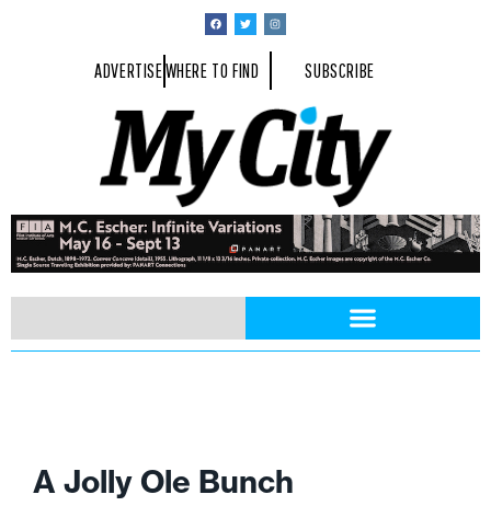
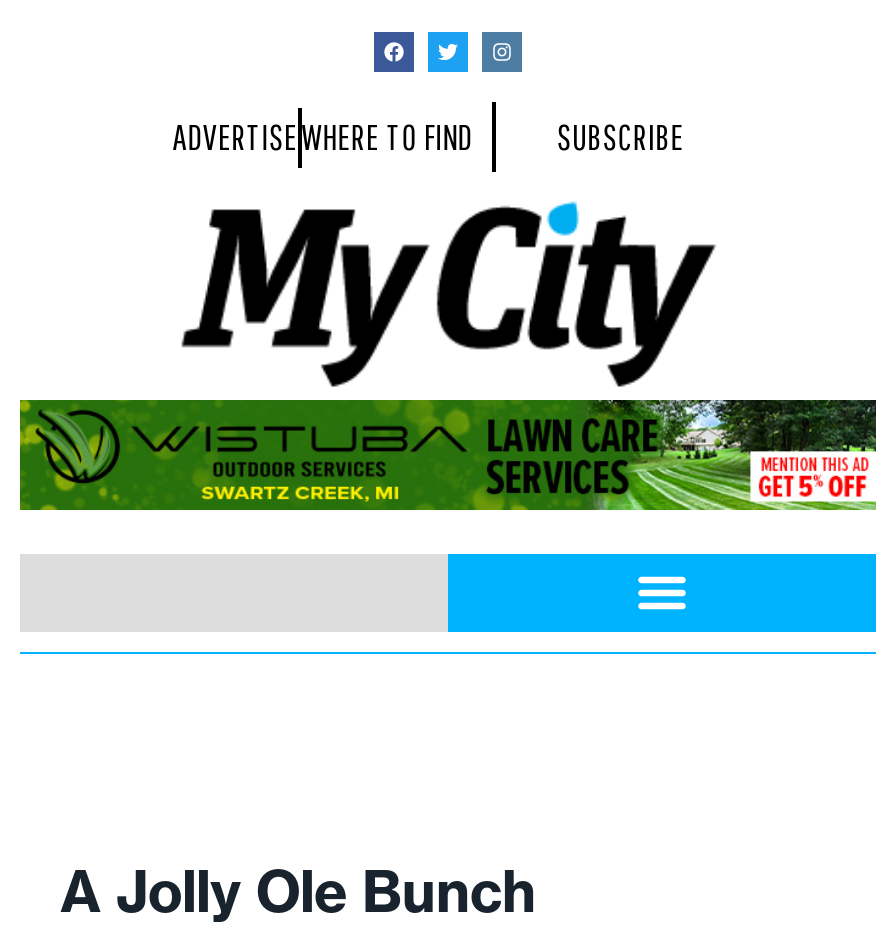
[10,214,481,274] [image] -> [18,398,876,512] [image]

